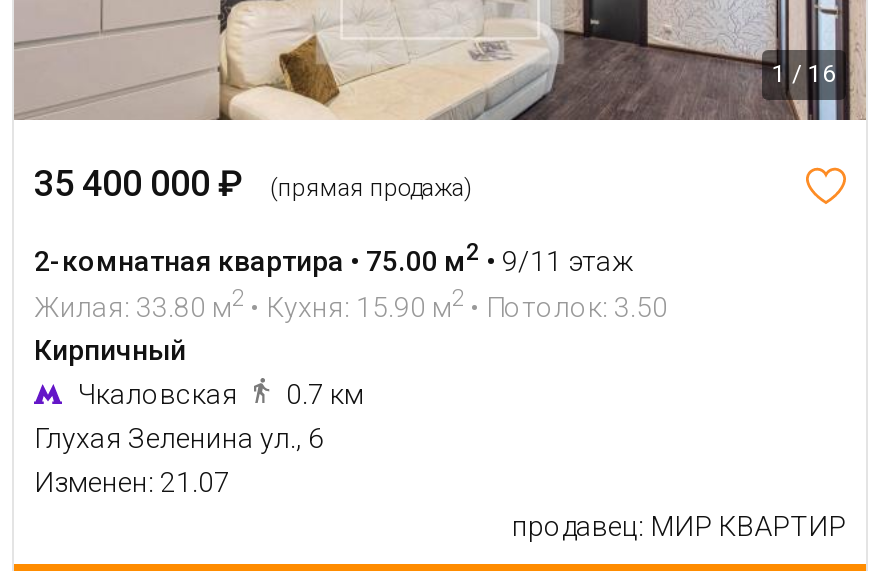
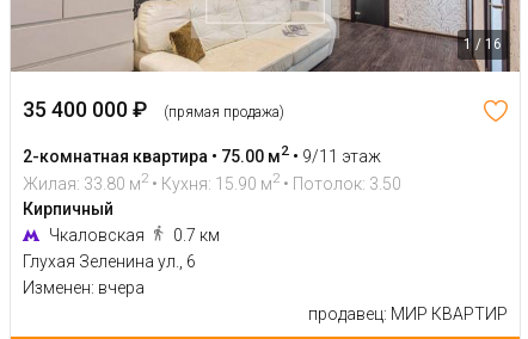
[34,467,230,499] Изменен: 21.07 -> [23,278,145,298] Изменен: вчера

